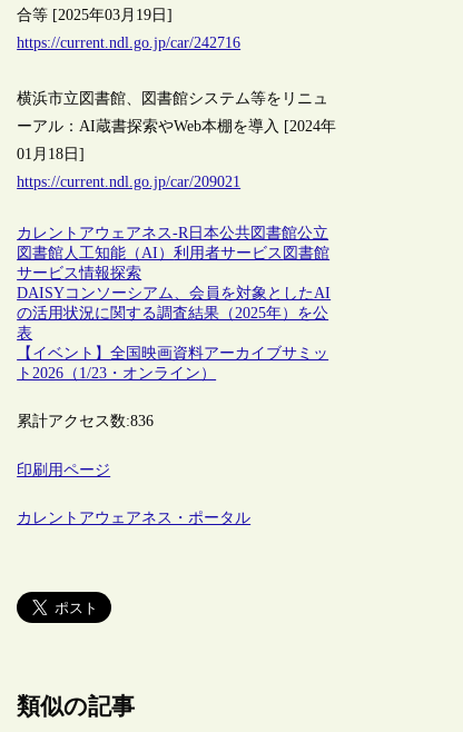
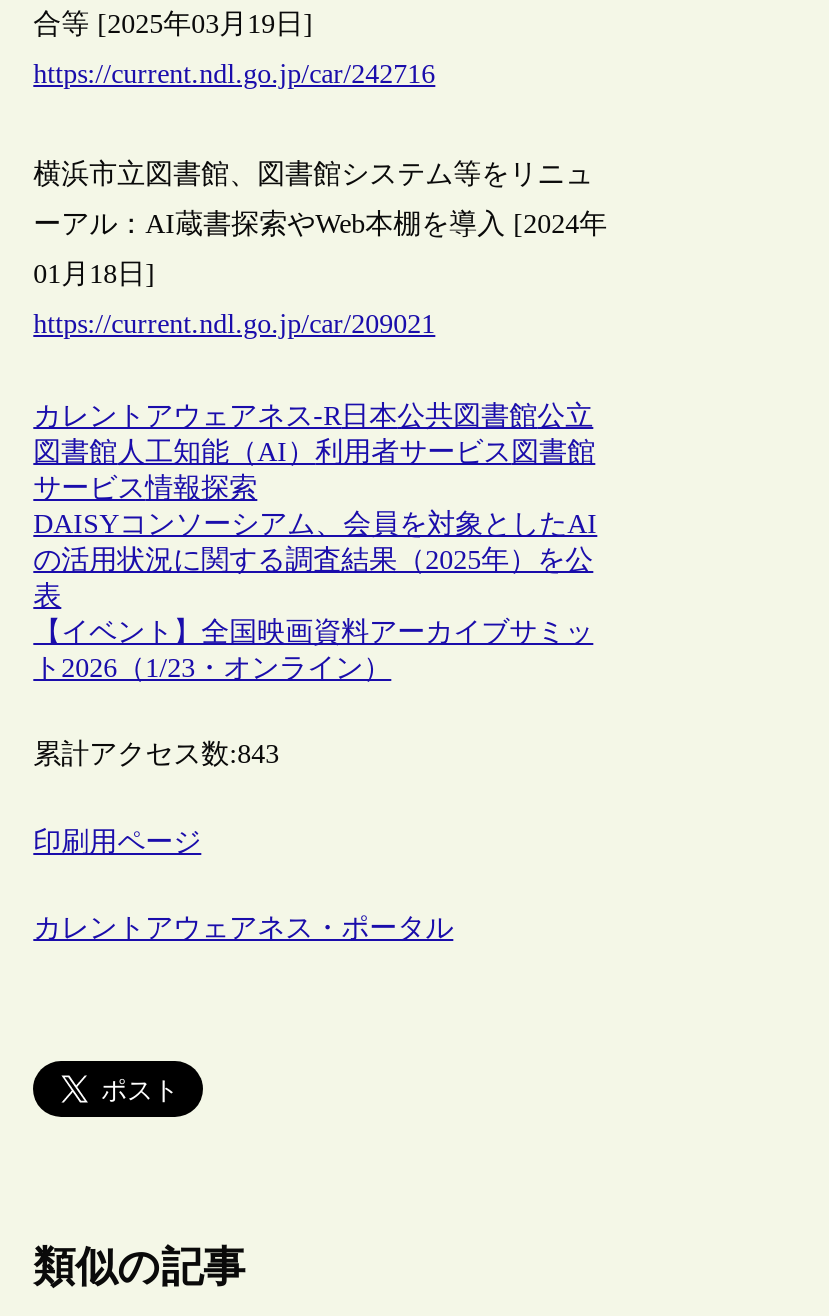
[17,413,154,430] 累計アクセス数:836 -> [33,740,279,770] 累計アクセス数:843

